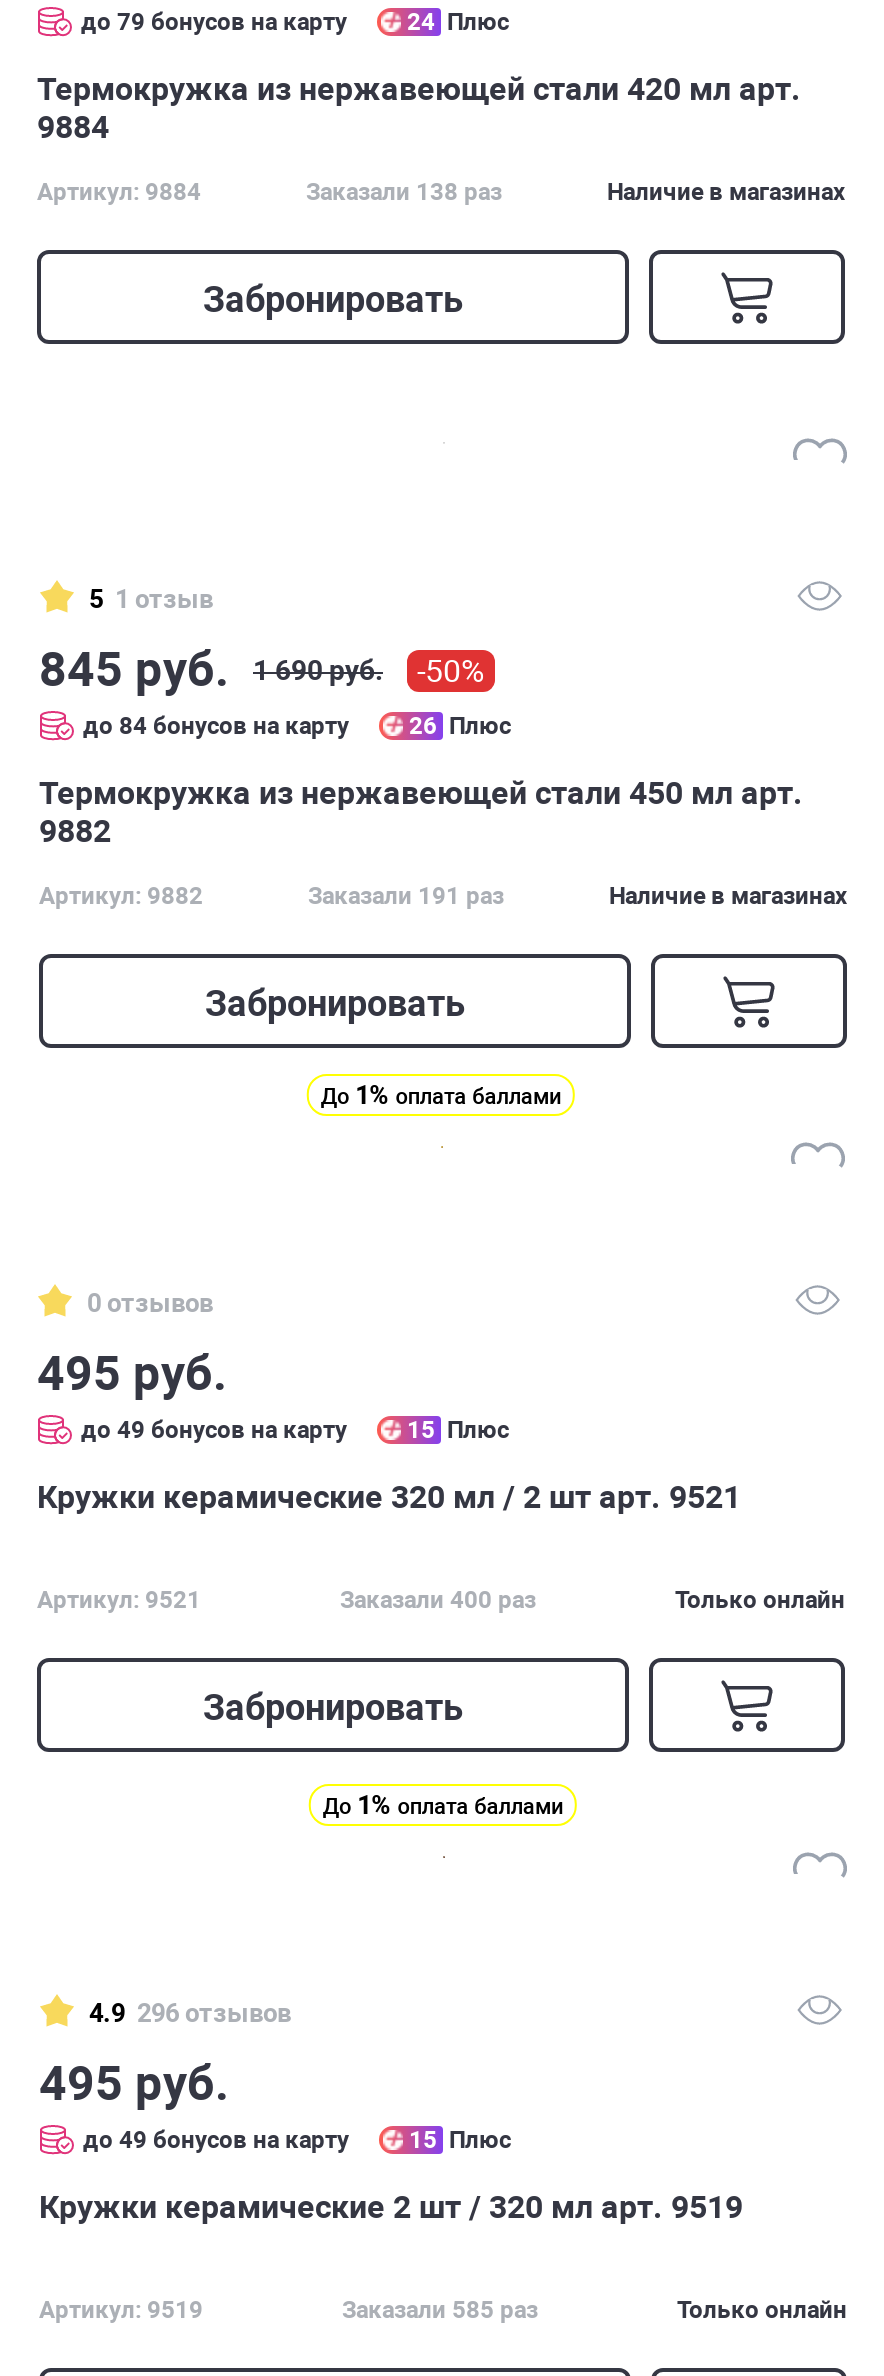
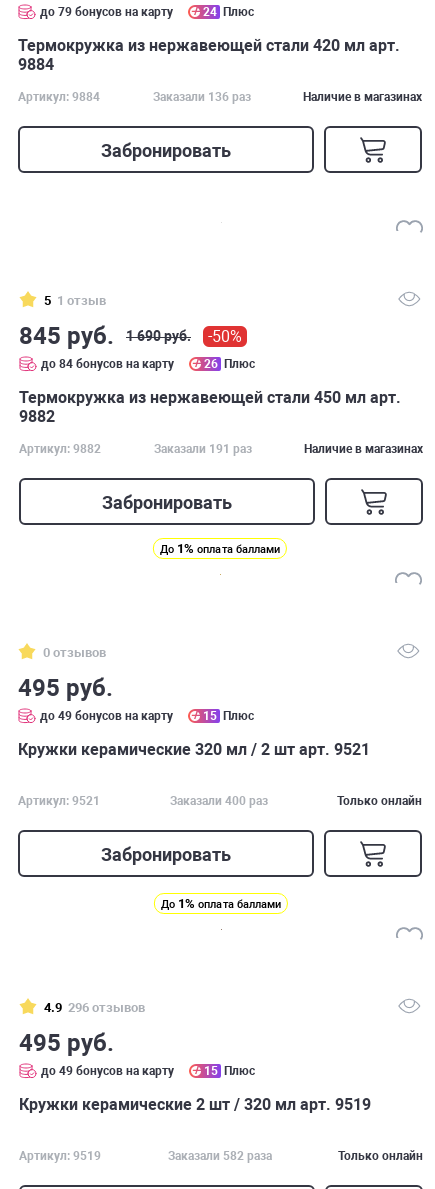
[306,179,502,207] Заказали 138 раз -> [152,90,250,104] Заказали 136 раз
[342,2297,538,2325] Заказали 585 раз -> [167,1149,271,1163] Заказали 582 раза

